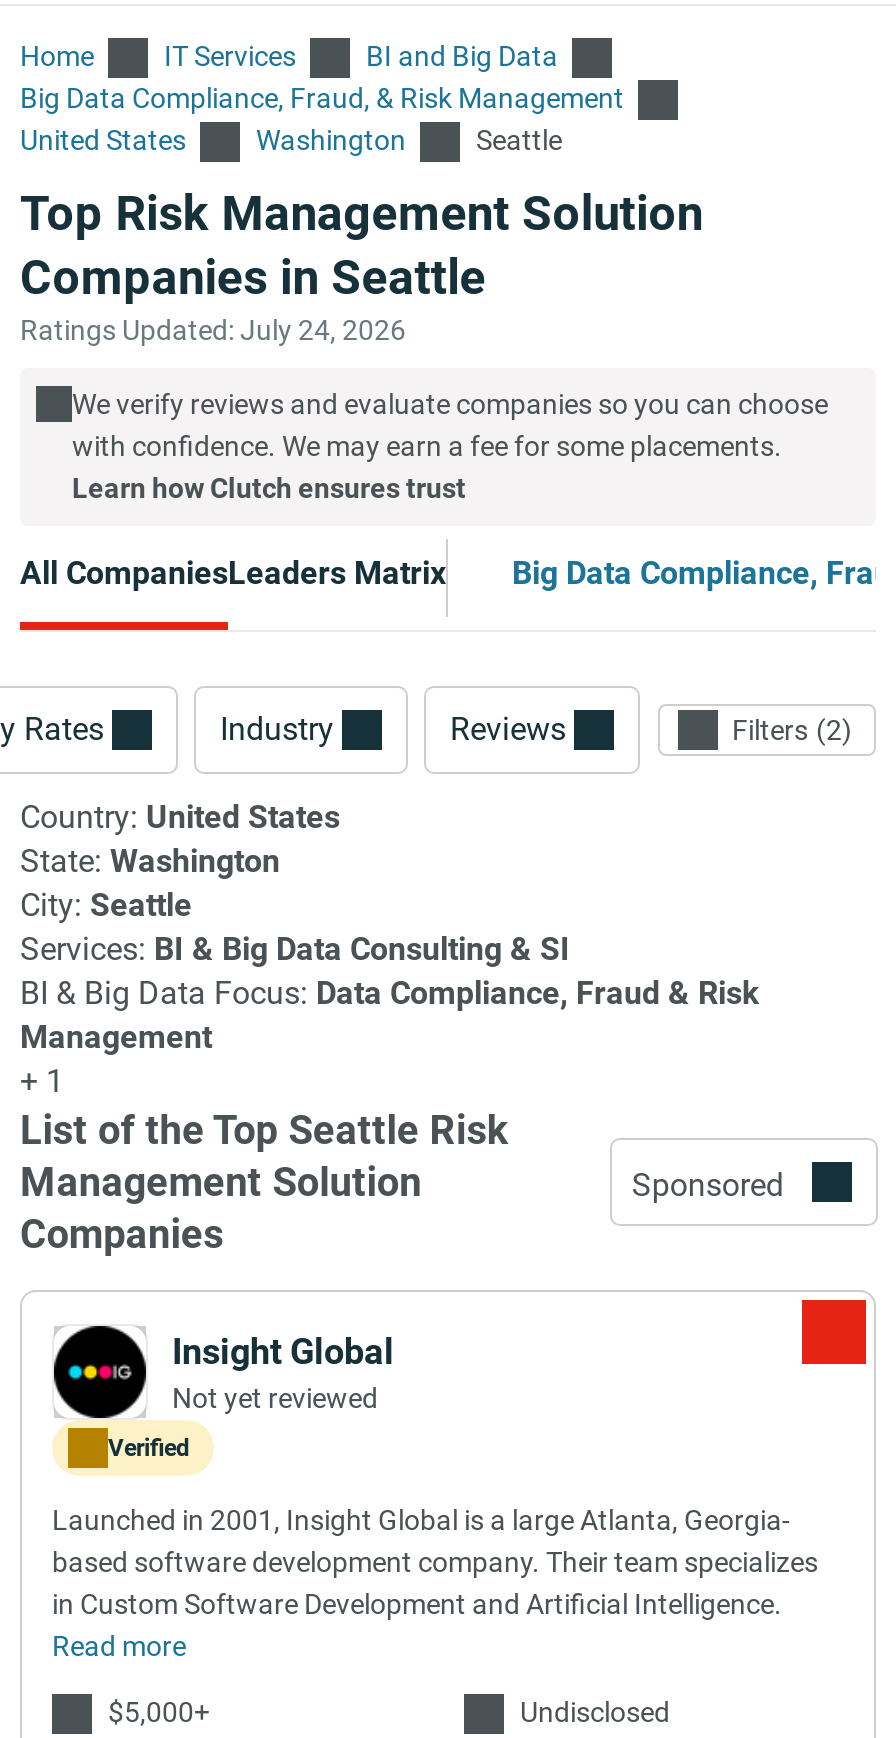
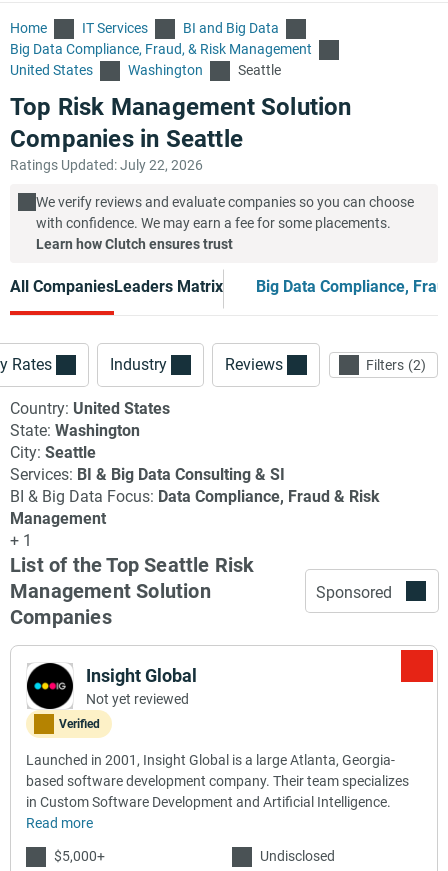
[20,314,406,346] Ratings Updated: July 24, 2026 -> [10,157,203,173] Ratings Updated: July 22, 2026

